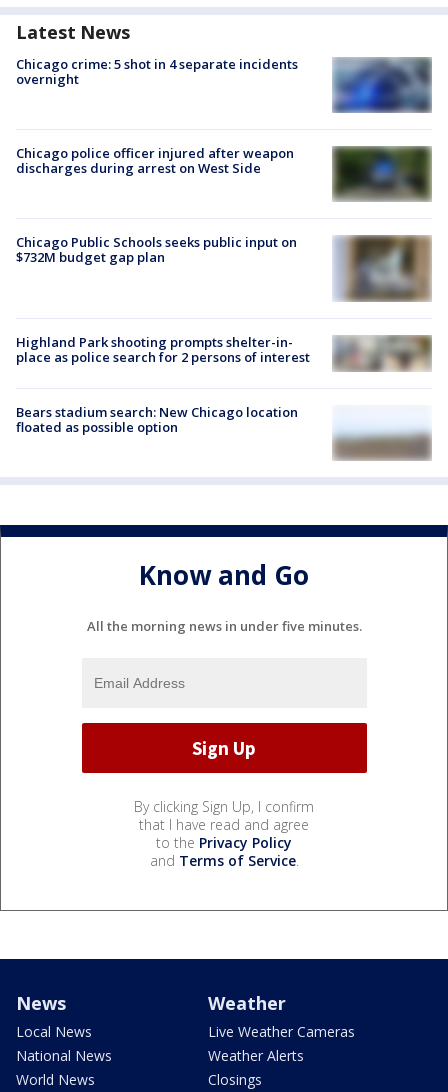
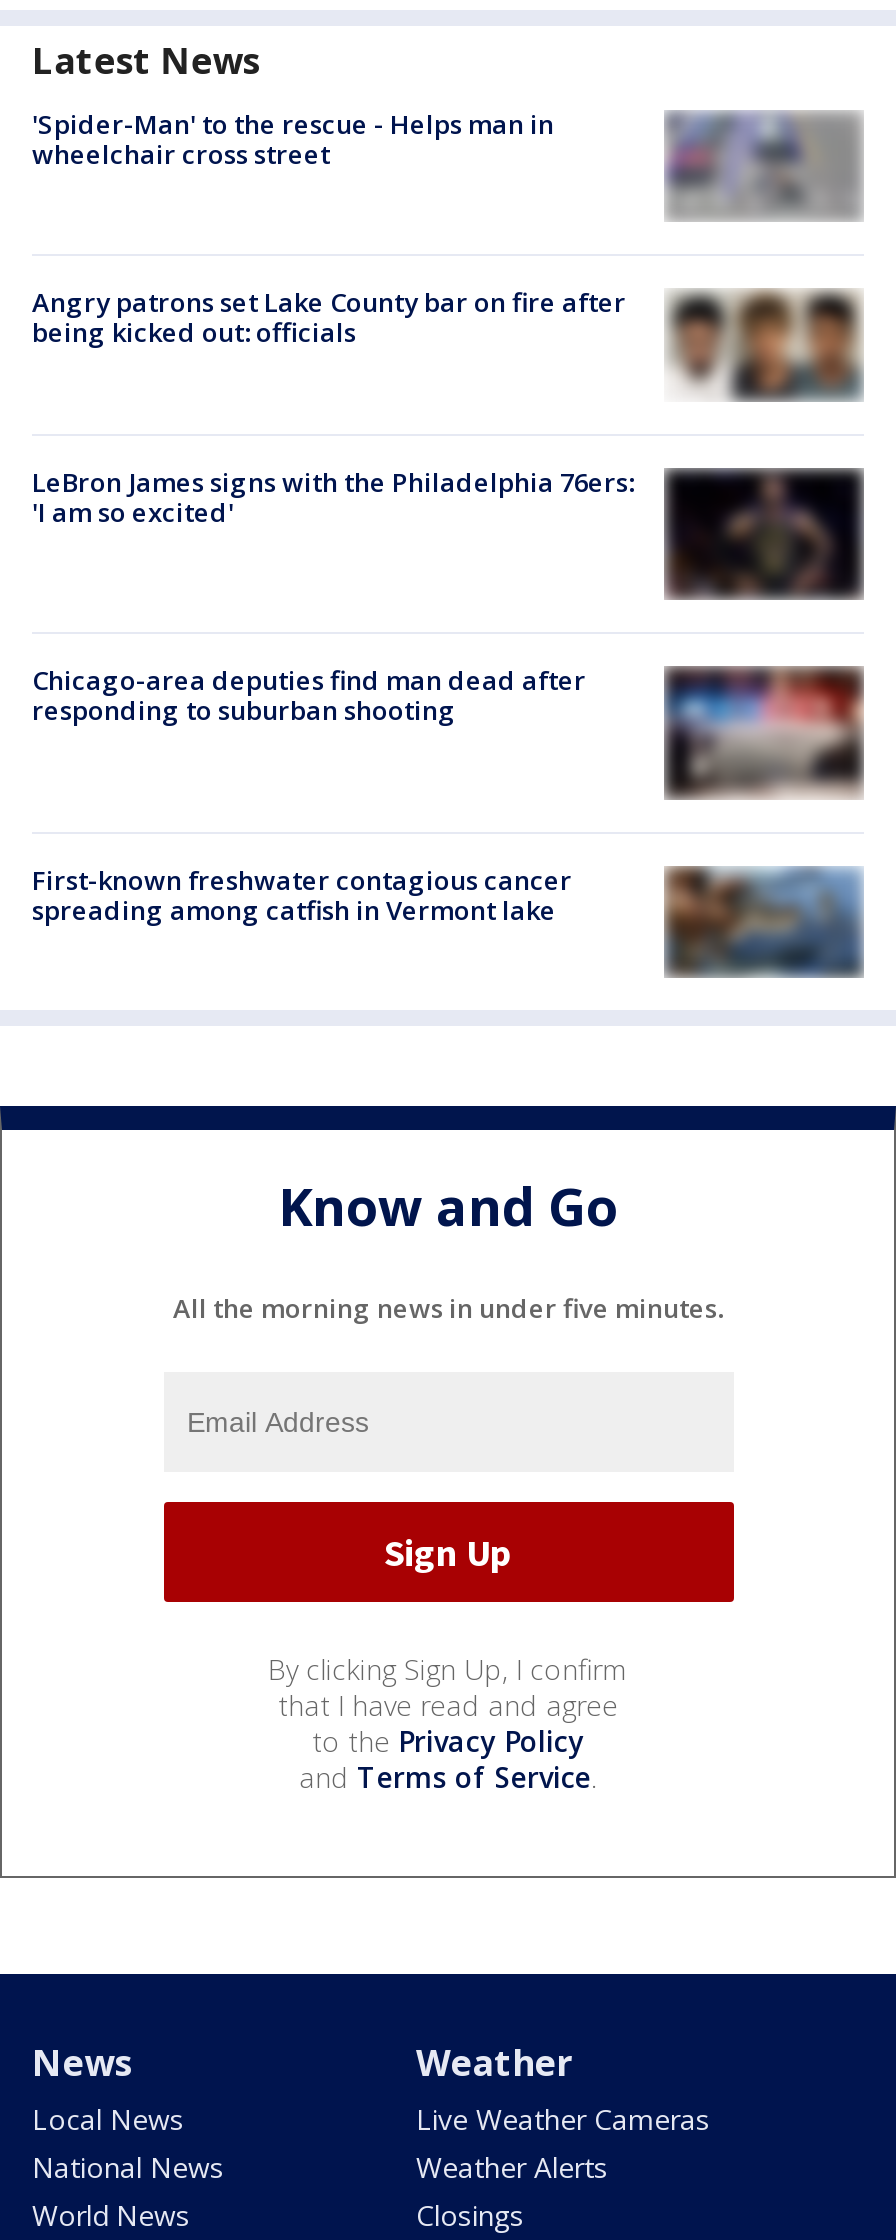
[16,55,298,88] Chicago crime: 5 shot in 4 separate incidents | overnight -> [32,106,554,172] 'Spider-Man' to the rescue - Helps man in | wheelchair cross street
[333,61,431,113] [image] -> [668,115,860,221] [image]
[16,144,431,202] [image] | Chicago police officer injured after weapon | discharges during arrest on West Side -> [32,285,860,399] [image] | Angry patrons set Lake County bar on fire after | being kicked out: officials
[16,233,431,302] [image] | Chicago Public Schools seeks public input on | $732M budget gap plan -> [32,463,864,599] [image] | LeBron James signs with the Philadelphia 76ers: | 'I am so excited'
[16,333,428,371] [image] | Highland Park shooting prompts shelter-in- | place as police search for 2 persons of interest -> [32,662,862,799] [image] | Chicago-area deputies find man dead after | responding to suburban shooting
[16,403,298,436] Bears stadium search: New Chicago location | floated as possible option -> [32,862,572,928] First-known freshwater contagious cancer | spreading among catfish in Vermont lake
[334,426,431,460] [image] -> [664,867,864,977] [image]

